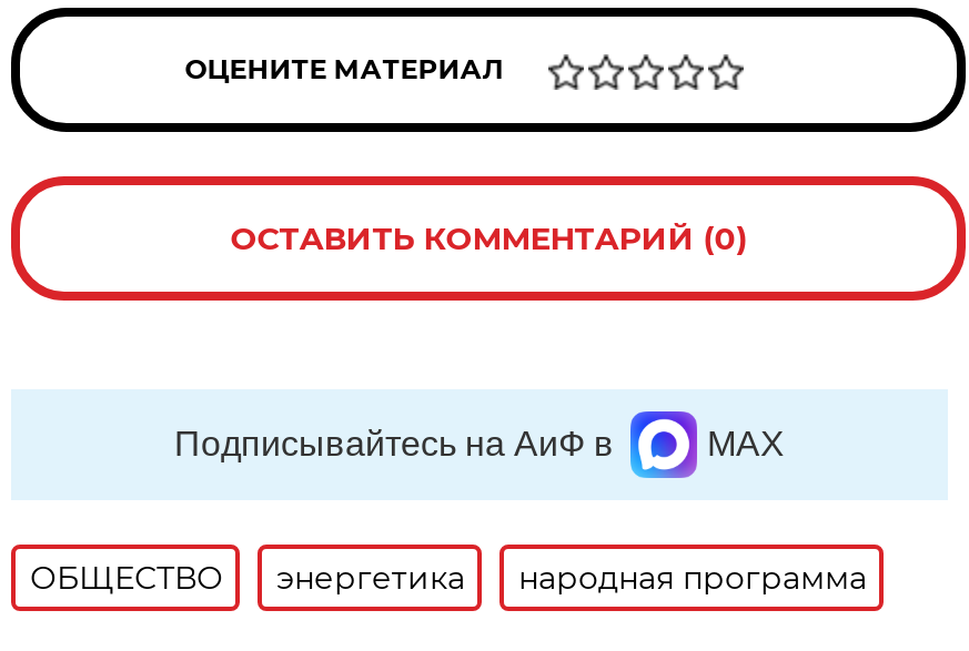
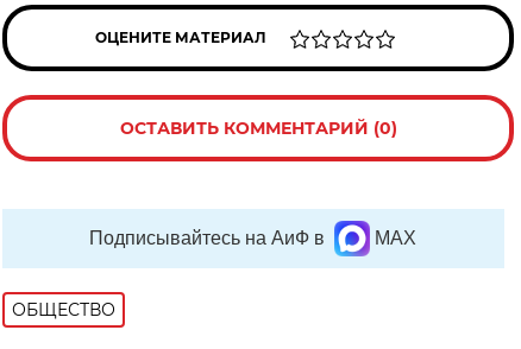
[276,558,867,598] энергетика | народная программа -> none

